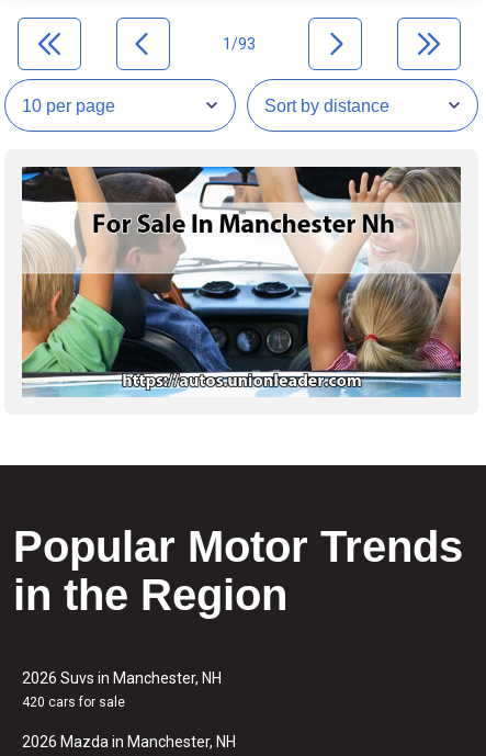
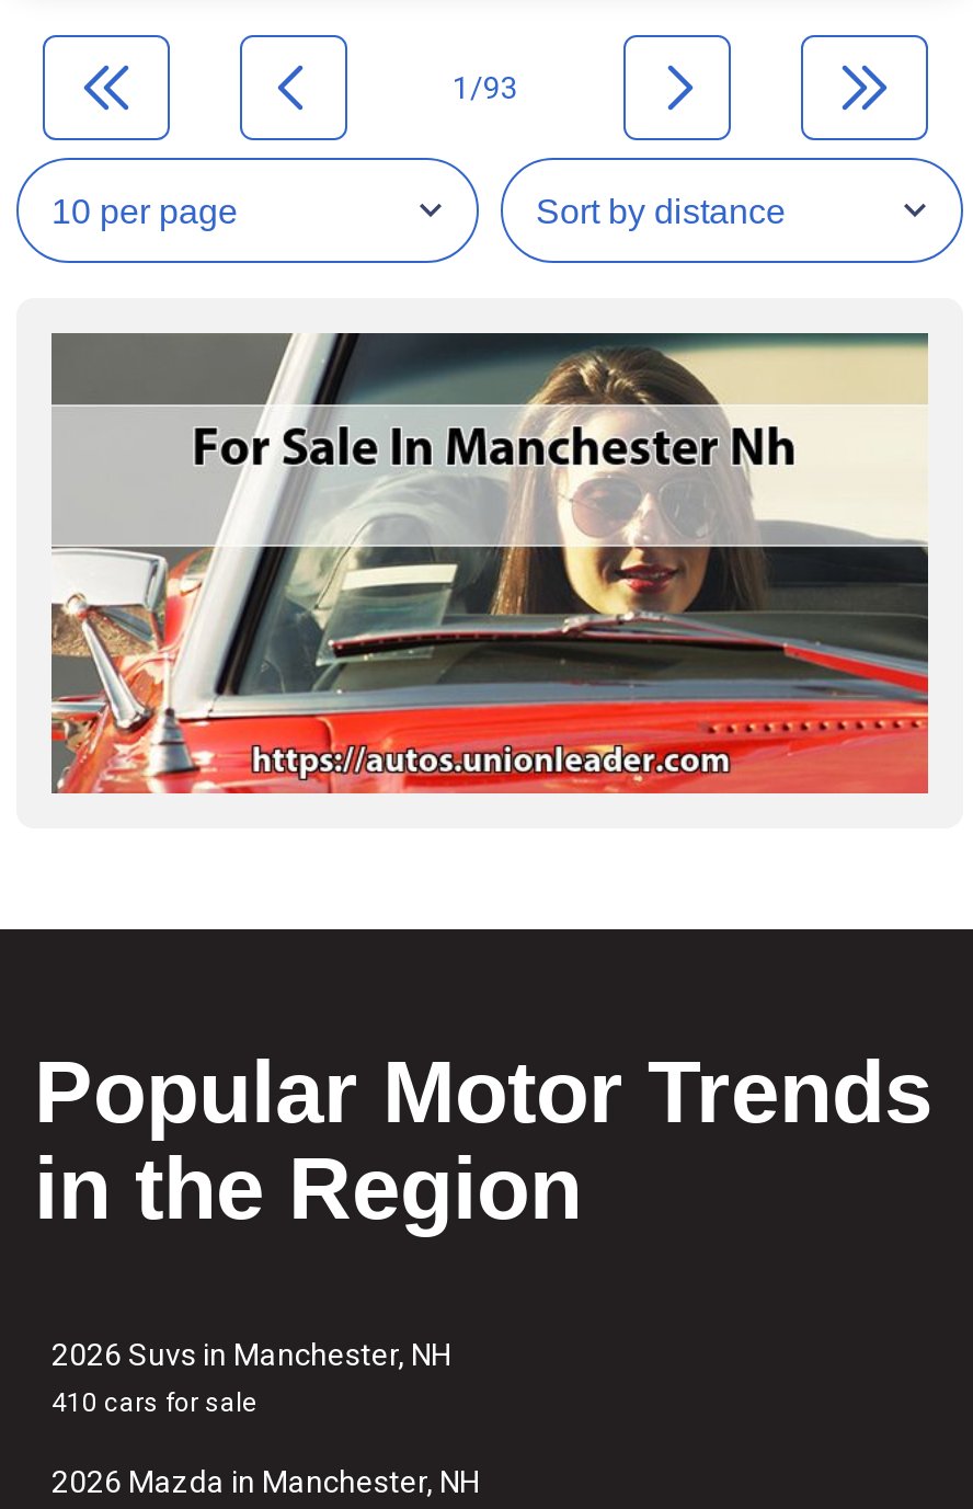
[21,166,462,398] [image] -> [49,331,930,796] [image]
[22,695,125,710] 420 cars for sale -> [51,1387,257,1418] 410 cars for sale

